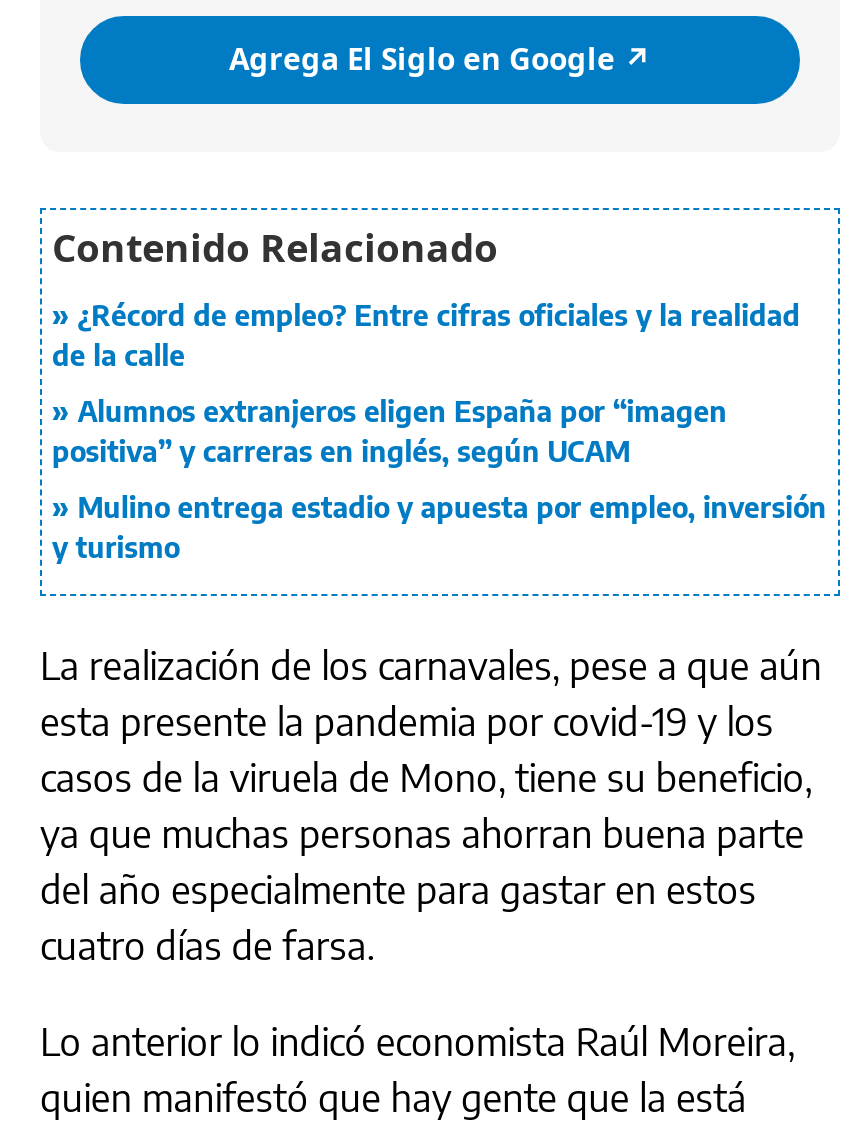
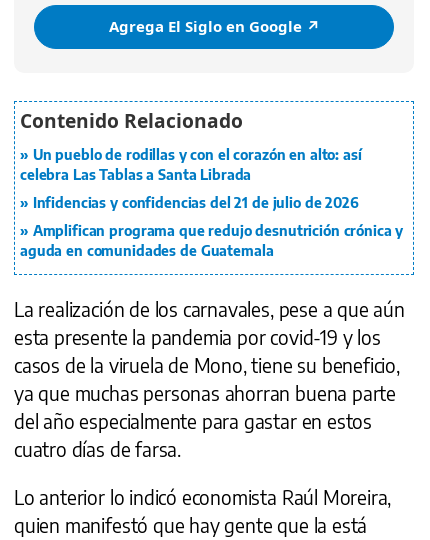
[52,298,800,372] ¿Récord de empleo? Entre cifras oficiales y la realidad | de la calle -> [20,146,362,183] Un pueblo de rodillas y con el corazón en alto: así | celebra Las Tablas a Santa Librada
[52,394,727,468] Alumnos extranjeros eligen España por “imagen | positiva” y carreras en inglés, según UCAM -> [33,194,359,211] Infidencias y confidencias del 21 de julio de 2026
[52,490,826,564] Mulino entrega estadio y apuesta por empleo, inversión | y turismo -> [20,222,403,259] Amplifican programa que redujo desnutrición crónica y | aguda en comunidades de Guatemala

